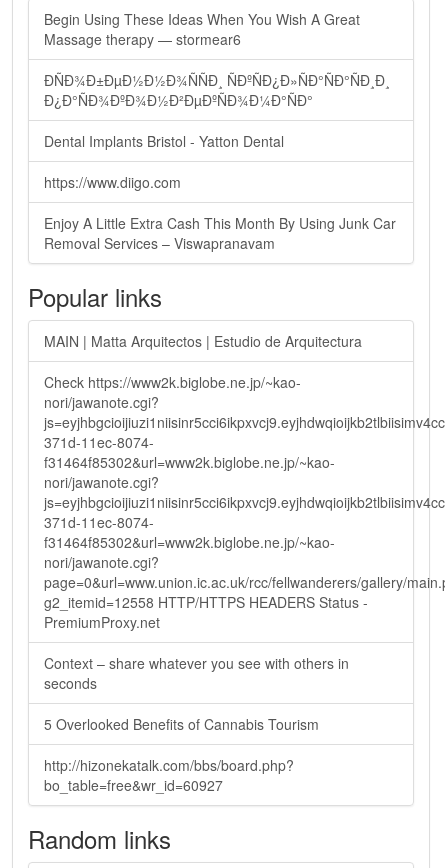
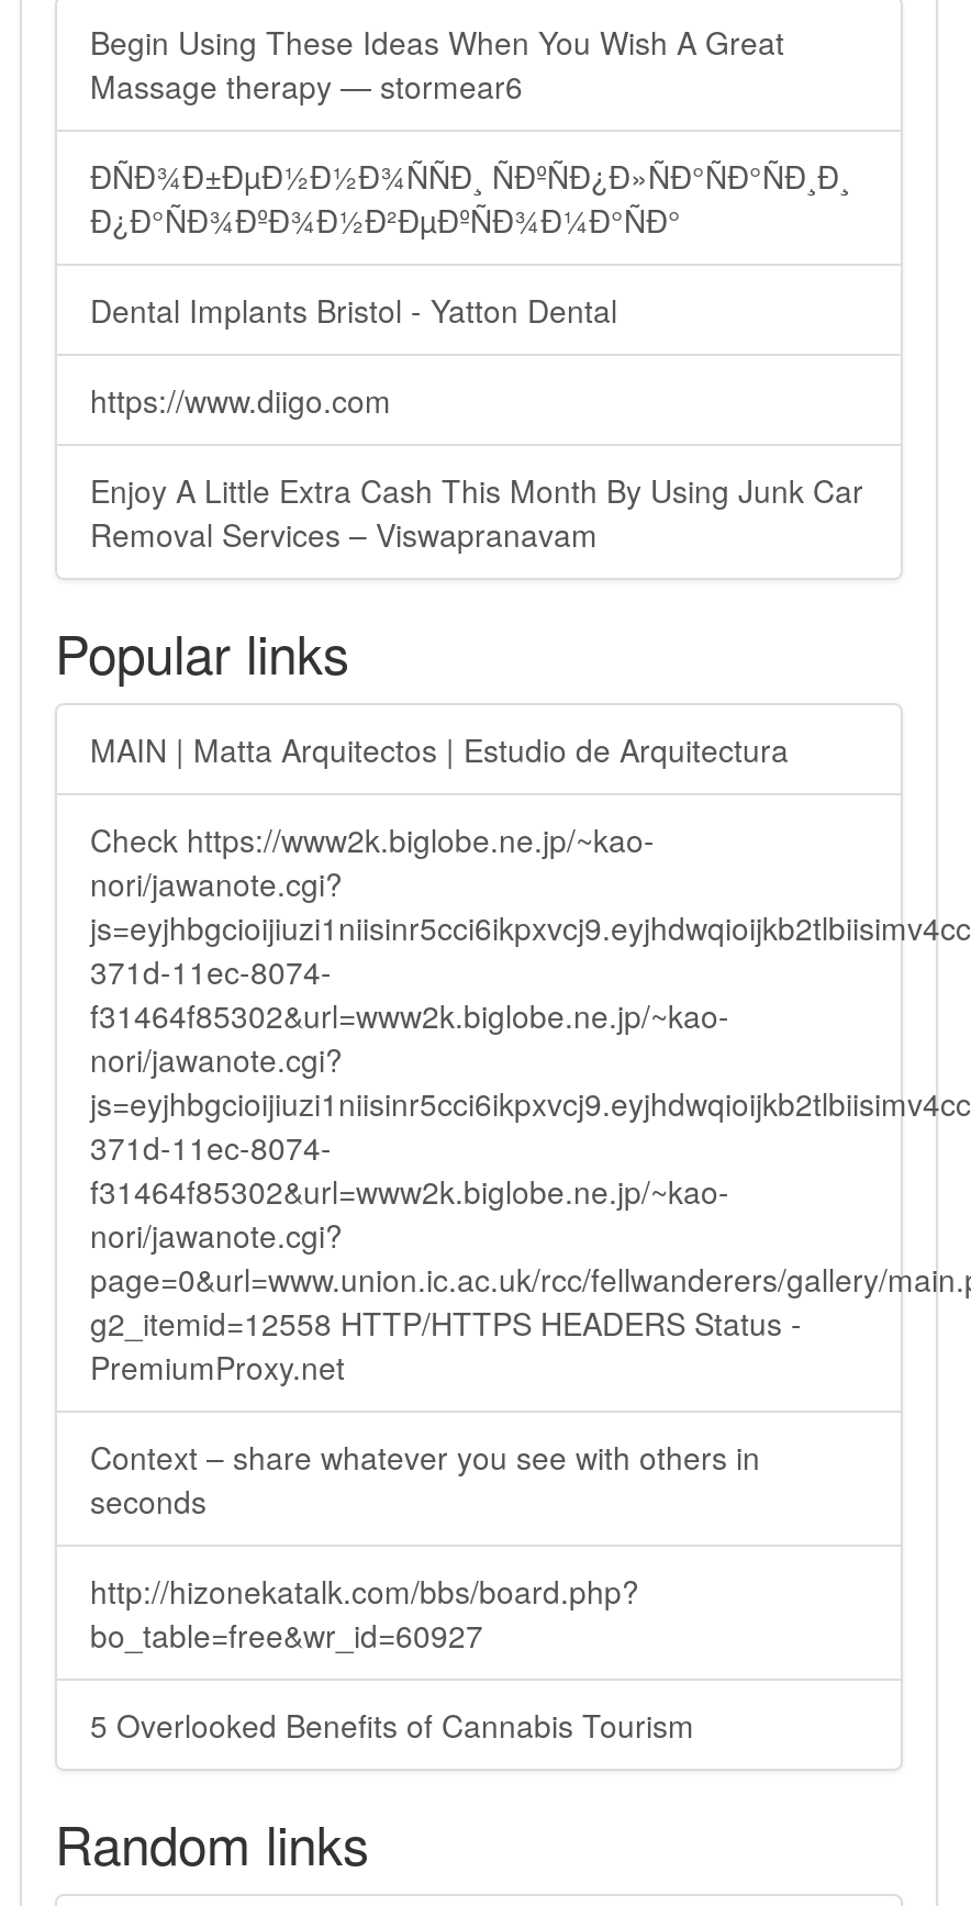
moved [44,714,319,734] -> [90,1703,694,1747]: 5 Overlooked Benefits of Cannabis Tourism
moved [44,755,294,795] -> [90,1569,639,1657]: http://hizonekatalk.com/bbs/board.php? | bo_table=free&wr_id=60927

